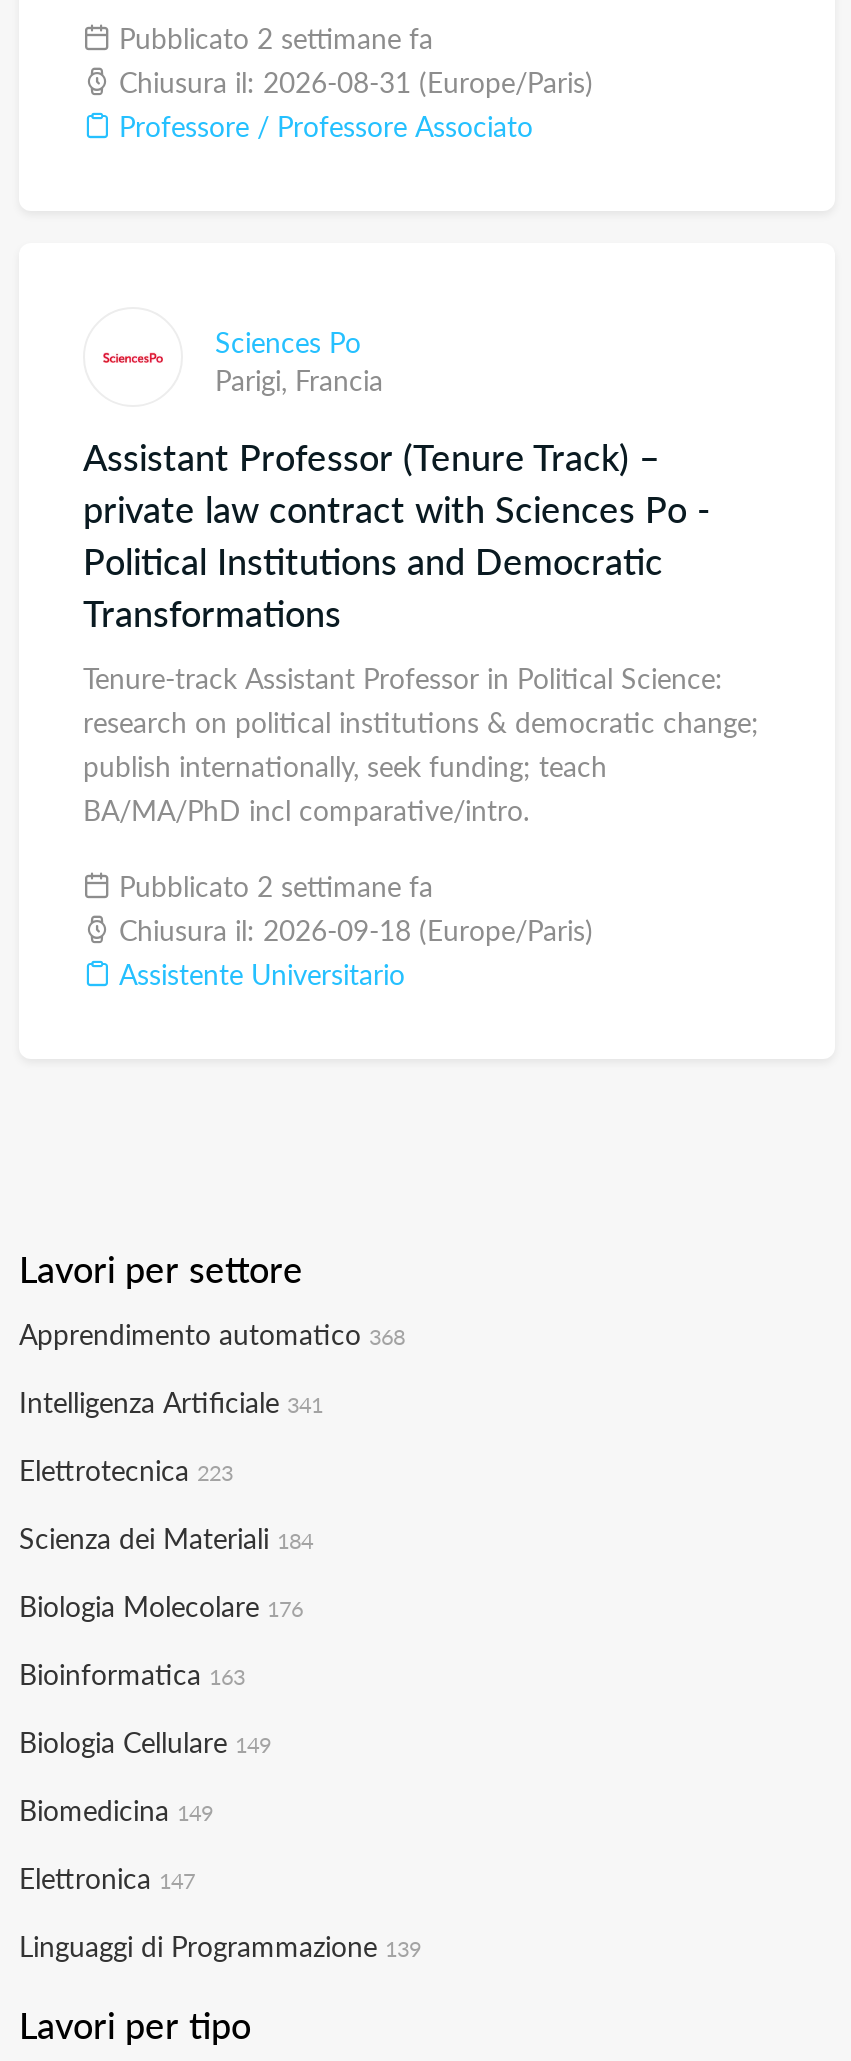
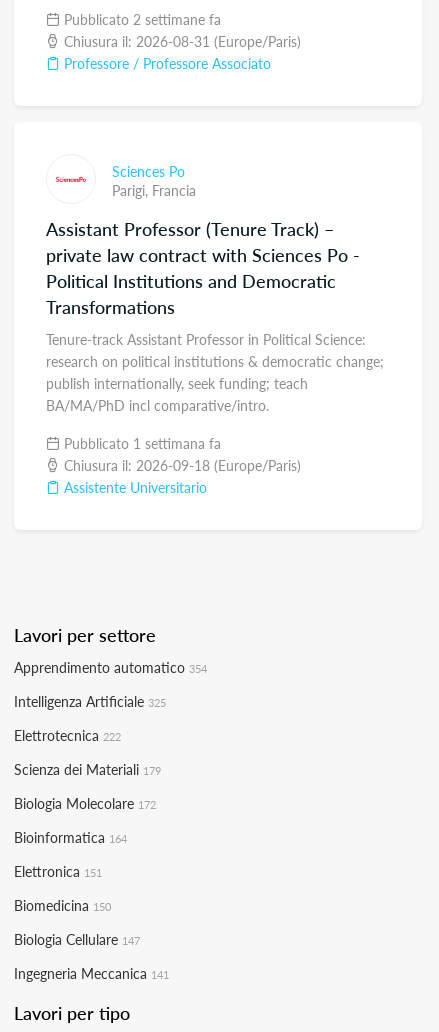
[111,865,433,905] Pubblicato 2 settimane fa -> [60,433,221,453] Pubblicato 1 settimana fa
[19,1313,405,1353] Apprendimento automatico 368 -> [14,657,207,677] Apprendimento automatico 354
[19,1381,323,1421] Intelligenza Artificiale 341 -> [14,691,166,711] Intelligenza Artificiale 325
[19,1449,233,1489] Elettrotecnica 223 -> [14,725,121,745] Elettrotecnica 222
[19,1517,313,1557] Scienza dei Materiali 184 -> [14,759,161,779] Scienza dei Materiali 179
[19,1585,303,1625] Biologia Molecolare 176 -> [14,793,156,813] Biologia Molecolare 172
[19,1653,245,1693] Bioinformatica 163 -> [14,827,127,847] Bioinformatica 164
[19,1721,271,1761] Biologia Cellulare 149 -> [14,861,102,881] Elettronica 151
[19,1789,213,1829] Biomedicina 149 -> [14,895,111,915] Biomedicina 150
[19,1857,195,1897] Elettronica 147 -> [14,929,140,949] Biologia Cellulare 147
[19,1925,421,1965] Linguaggi di Programmazione 139 -> [14,963,169,983] Ingegneria Meccanica 141

